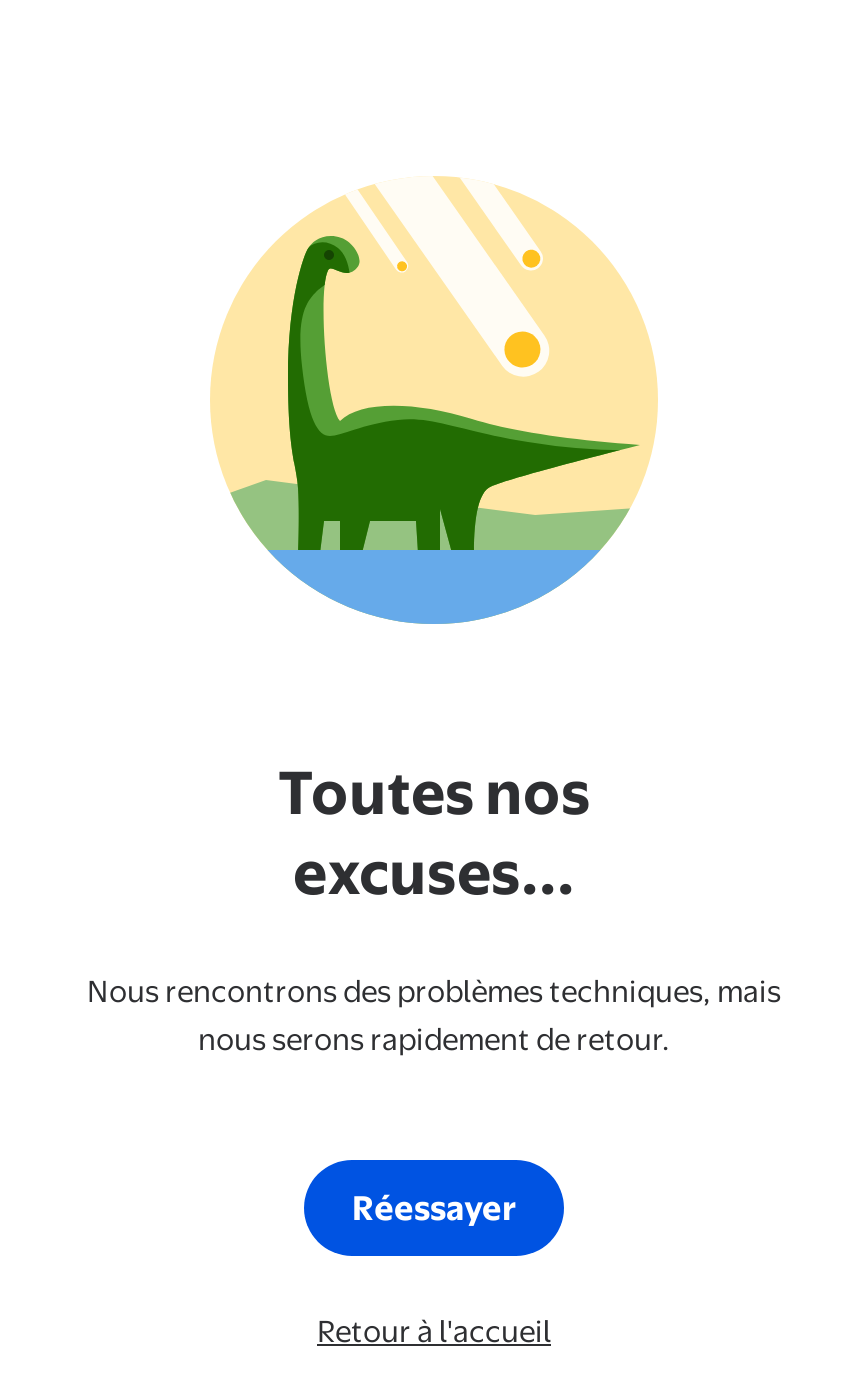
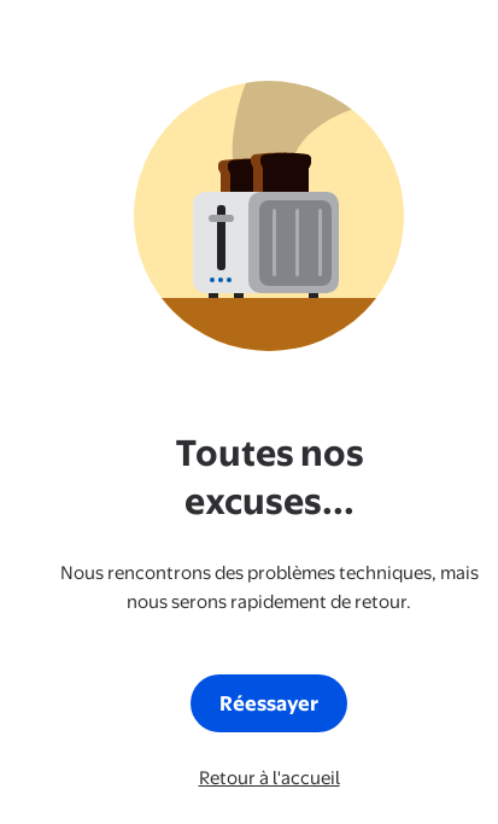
[230,178,638,626] [image] -> [147,81,388,352] [image]

